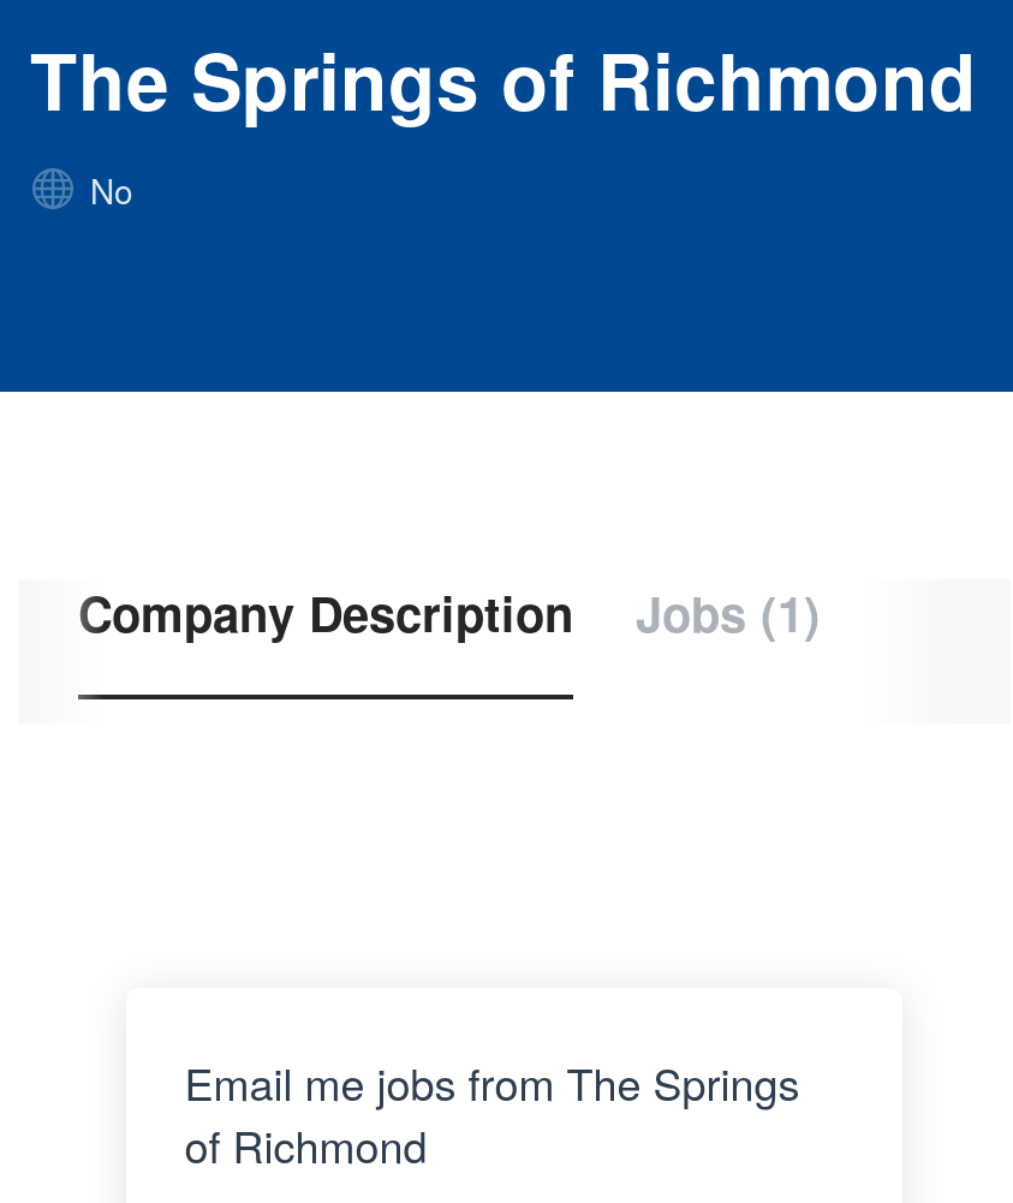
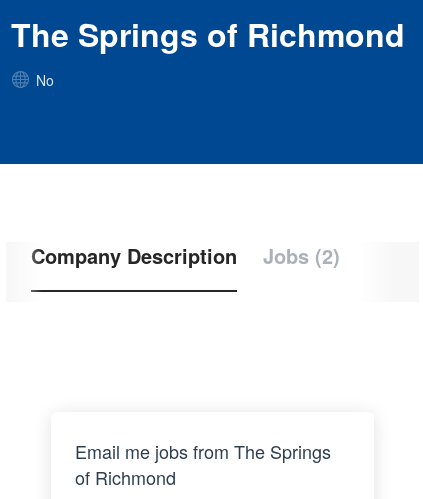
[78,577,821,647] Company Description Jobs (1) -> [31,241,340,270] Company Description Jobs (2)

